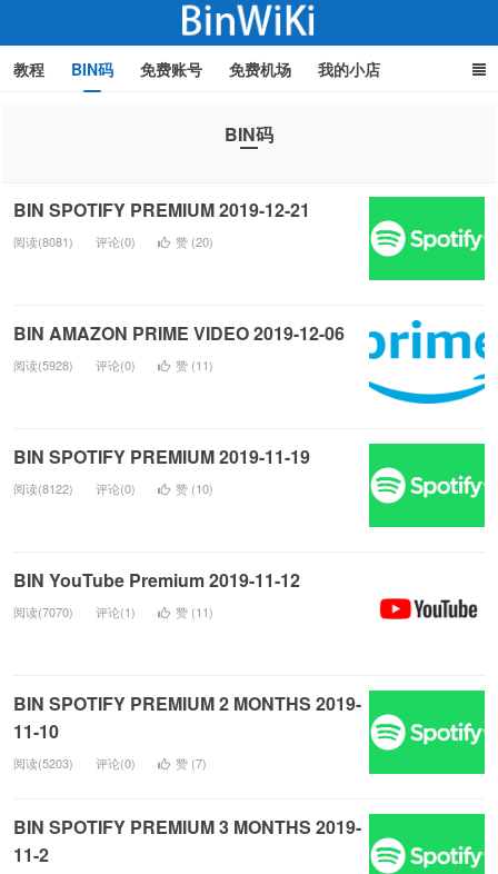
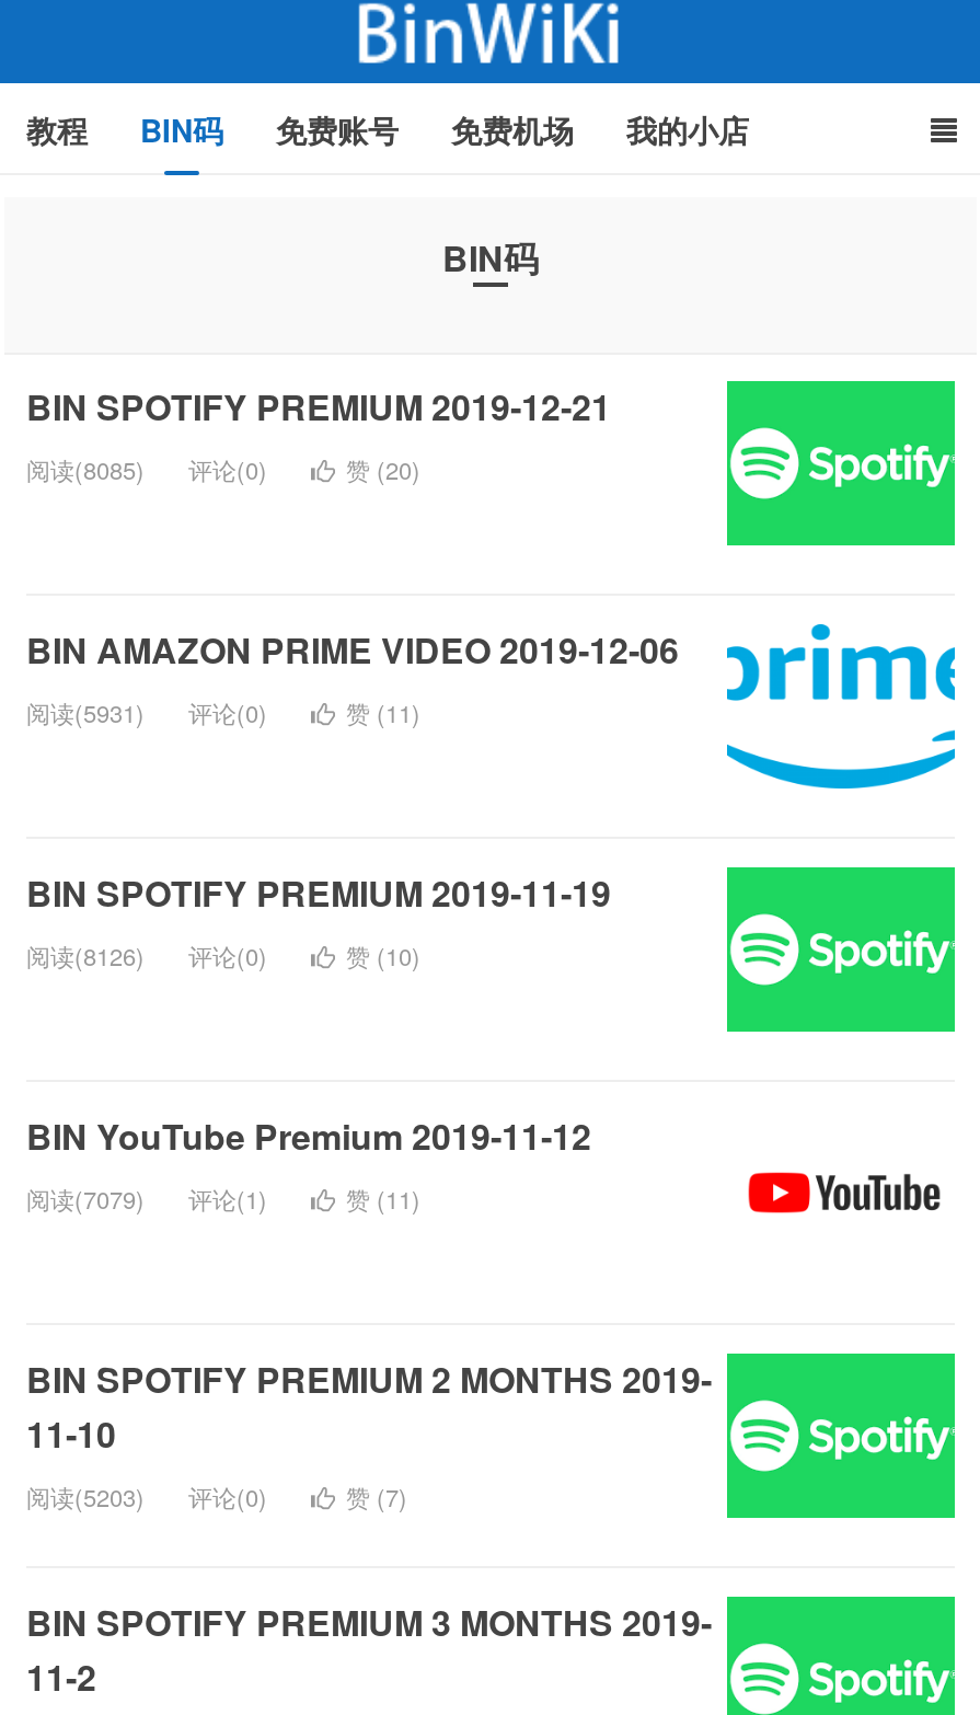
[13,232,136,250] 阅读(8081) 评论(0) -> [26,451,267,486] 阅读(8085) 评论(0)
[13,356,136,374] 阅读(5928) 评论(0) -> [26,694,267,729] 阅读(5931) 评论(0)
[13,479,136,497] 阅读(8122) 评论(0) -> [26,937,267,972] 阅读(8126) 评论(0)
[13,603,136,620] 阅读(7070) 评论(1) -> [26,1181,267,1216] 阅读(7079) 评论(1)

